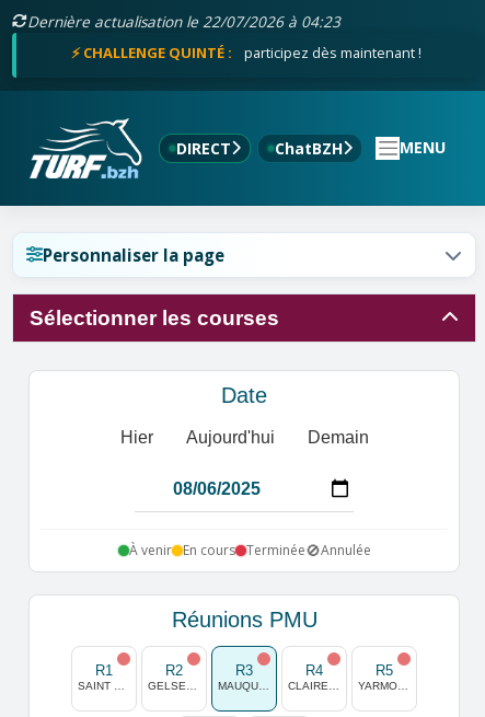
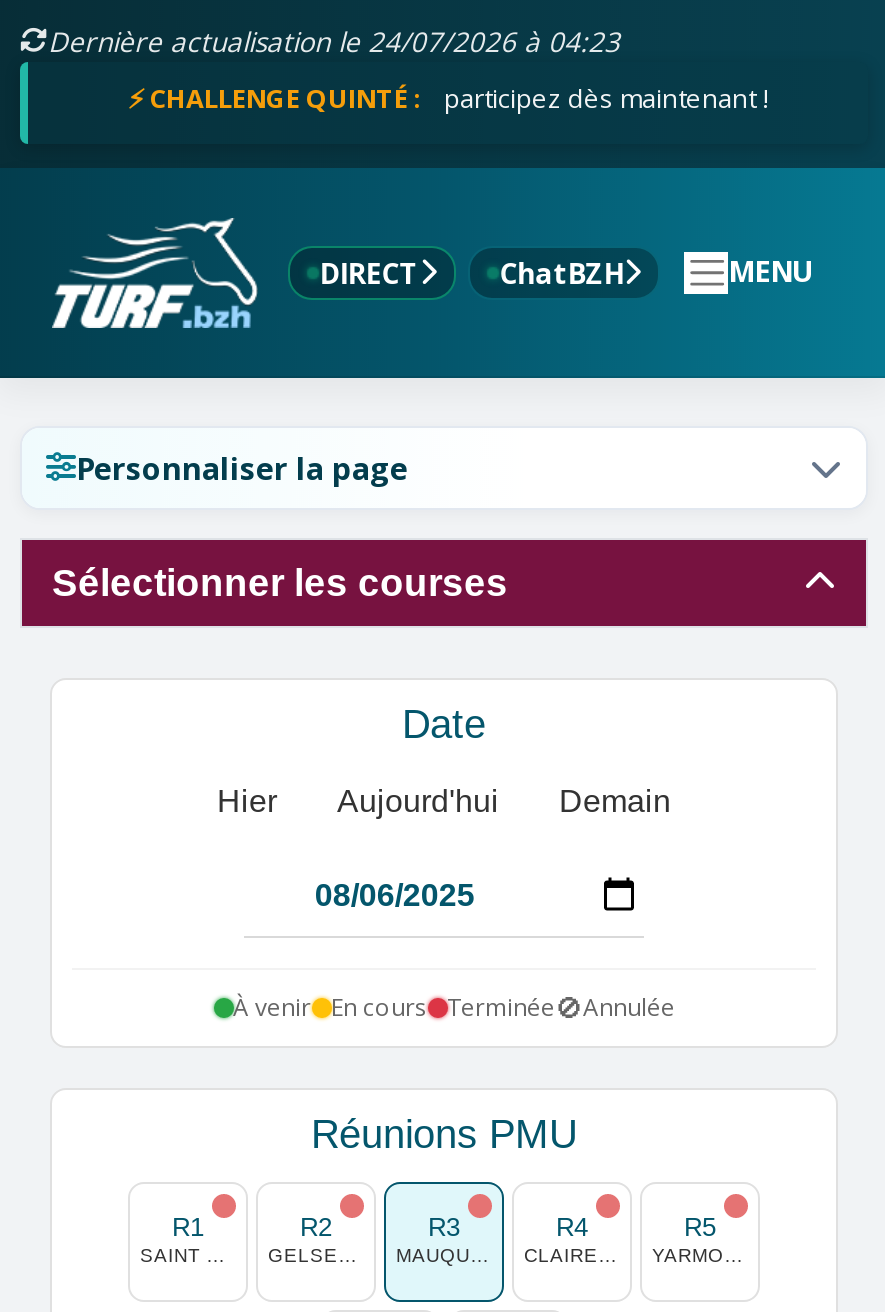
[27,11,340,32] Dernière actualisation le 22/07/2026 à 04:23 -> [48,22,620,60] Dernière actualisation le 24/07/2026 à 04:23

